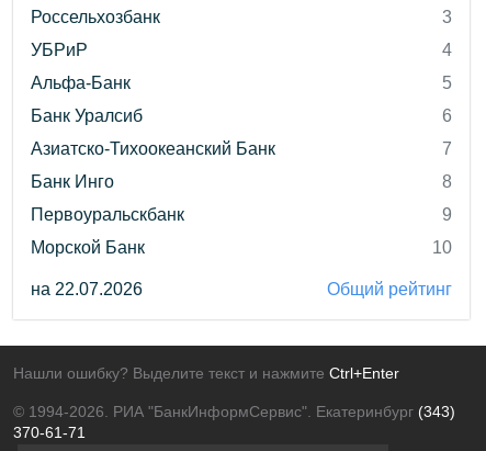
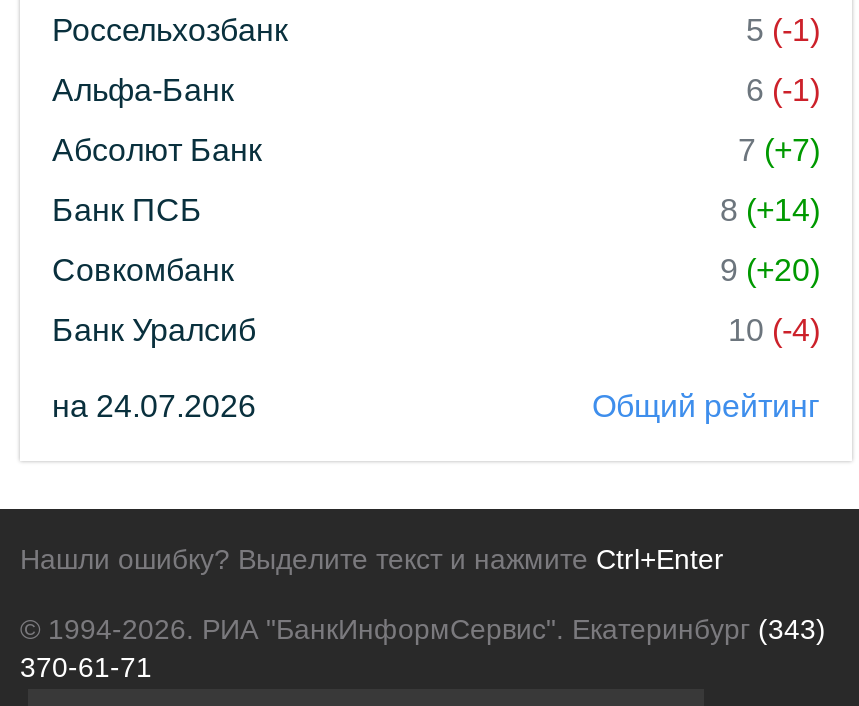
[31,8,452,59] 3 | УБРиР | 4 -> [746,13,820,47] 5 (-1)
[442,74,452,92] 5 -> [52,73,820,287] 6 (-1) | Абсолют Банк | 7 (+7) | Банк ПСБ | 8 (+14) | Совкомбанк | 9 (+20)
[31,106,452,298] 6 | Азиатско-Тихоокеанский Банк | 7 | Банк Инго | 8 | Первоуральскбанк | 9 | Морской Банк | 10 | на 22.07.2026 -> [52,313,820,423] 10 (-4) | на 24.07.2026
moved [31,106,143,125] -> [52,313,256,347]: Банк Уралсиб

